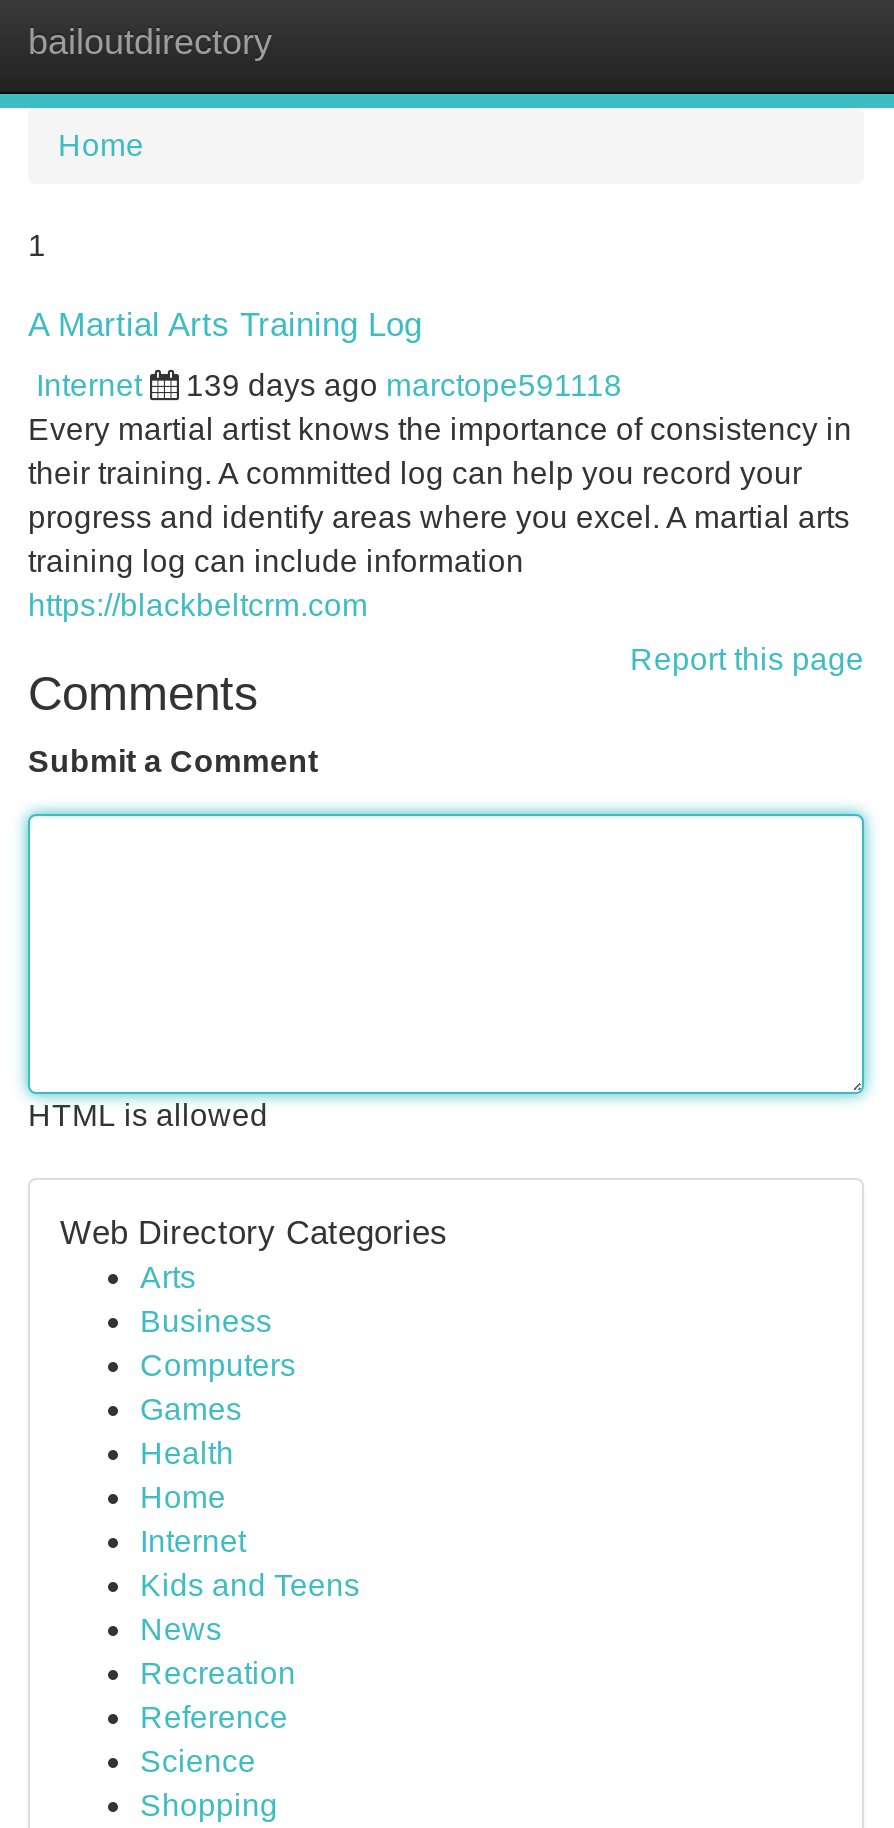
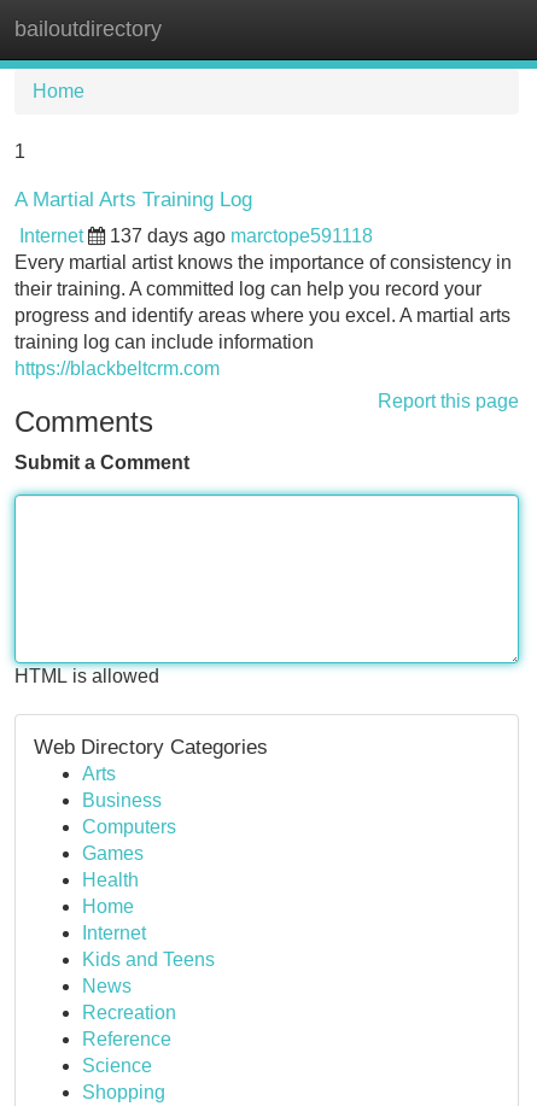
[186,368,622,402] 139 days ago marctope591118 -> [110,226,373,246] 137 days ago marctope591118

